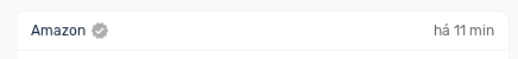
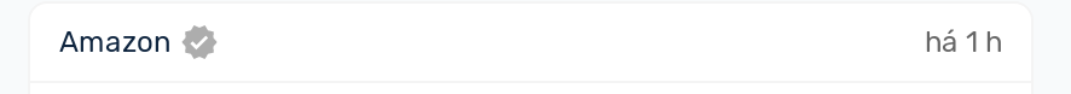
[434,22,494,39] há 11 min -> [925,25,1002,59] há 1 h

